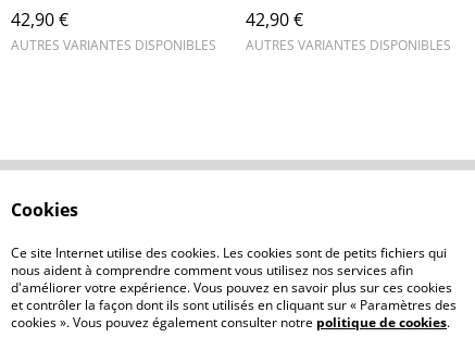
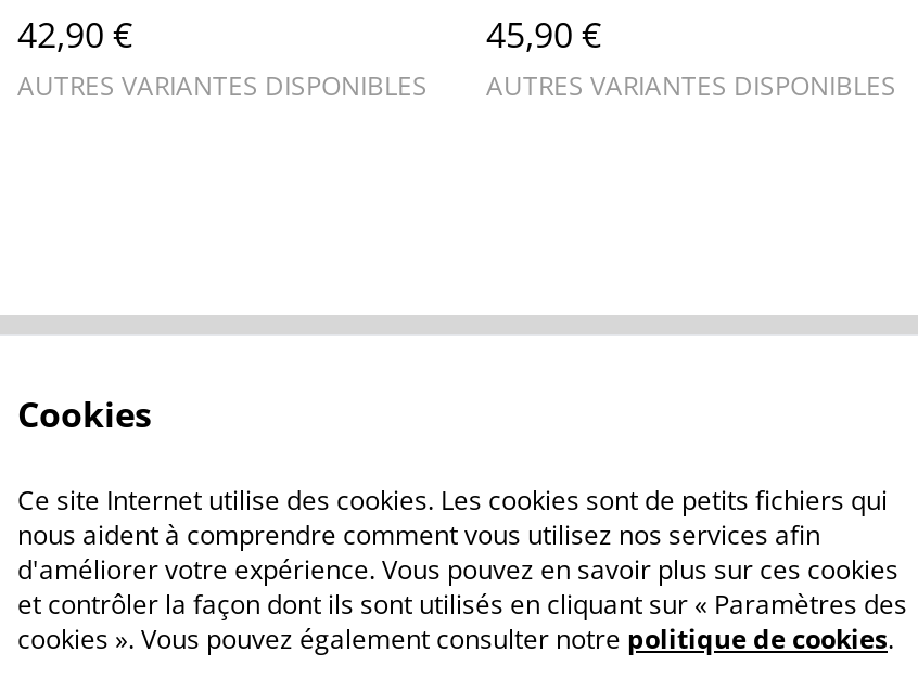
[246,8,303,32] 42,90 € -> [486,11,601,59] 45,90 €

